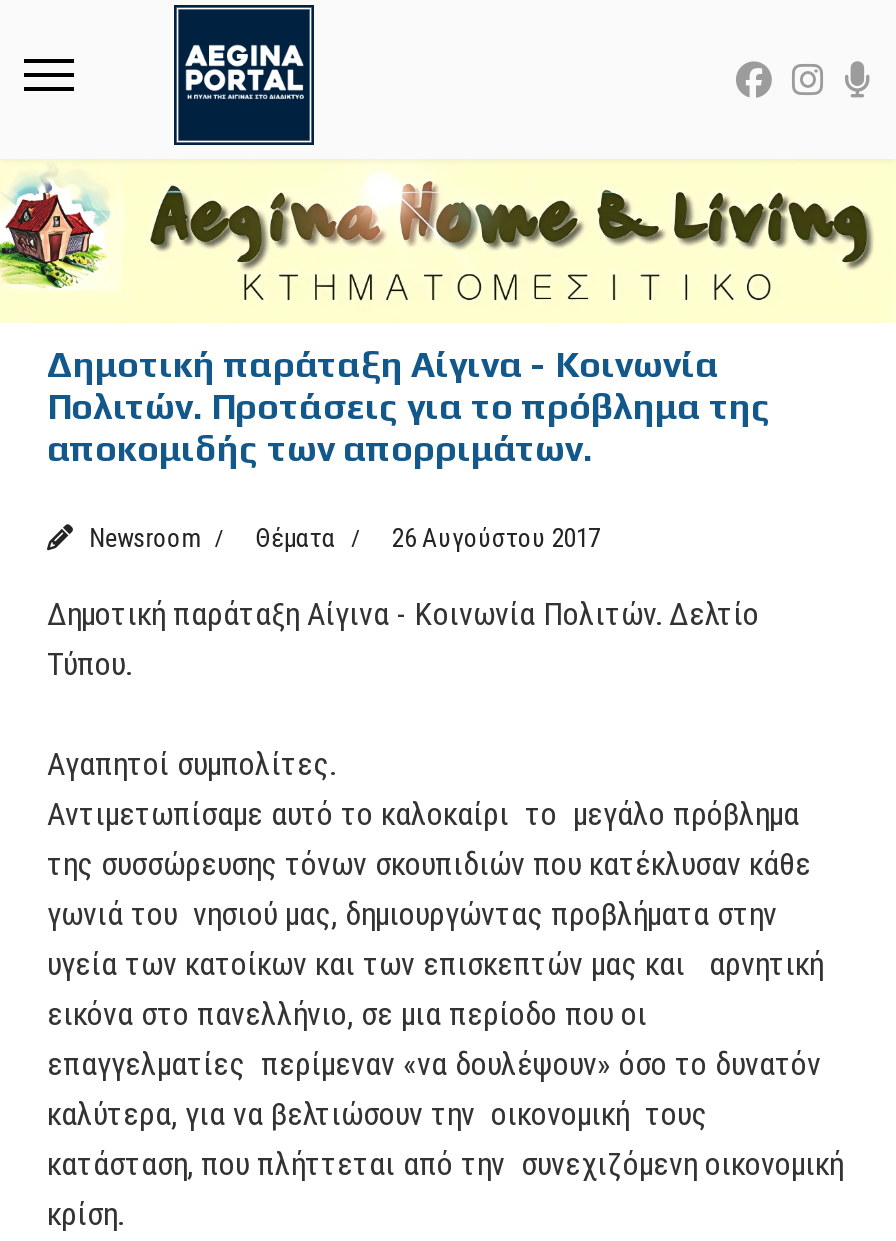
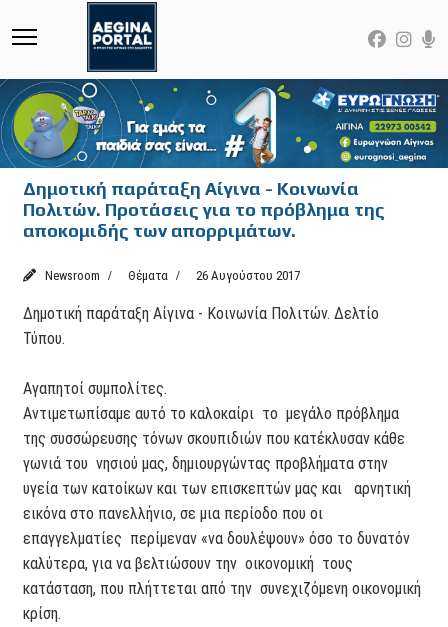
[6,159,890,323] [image] -> [3,78,445,169] [image]

